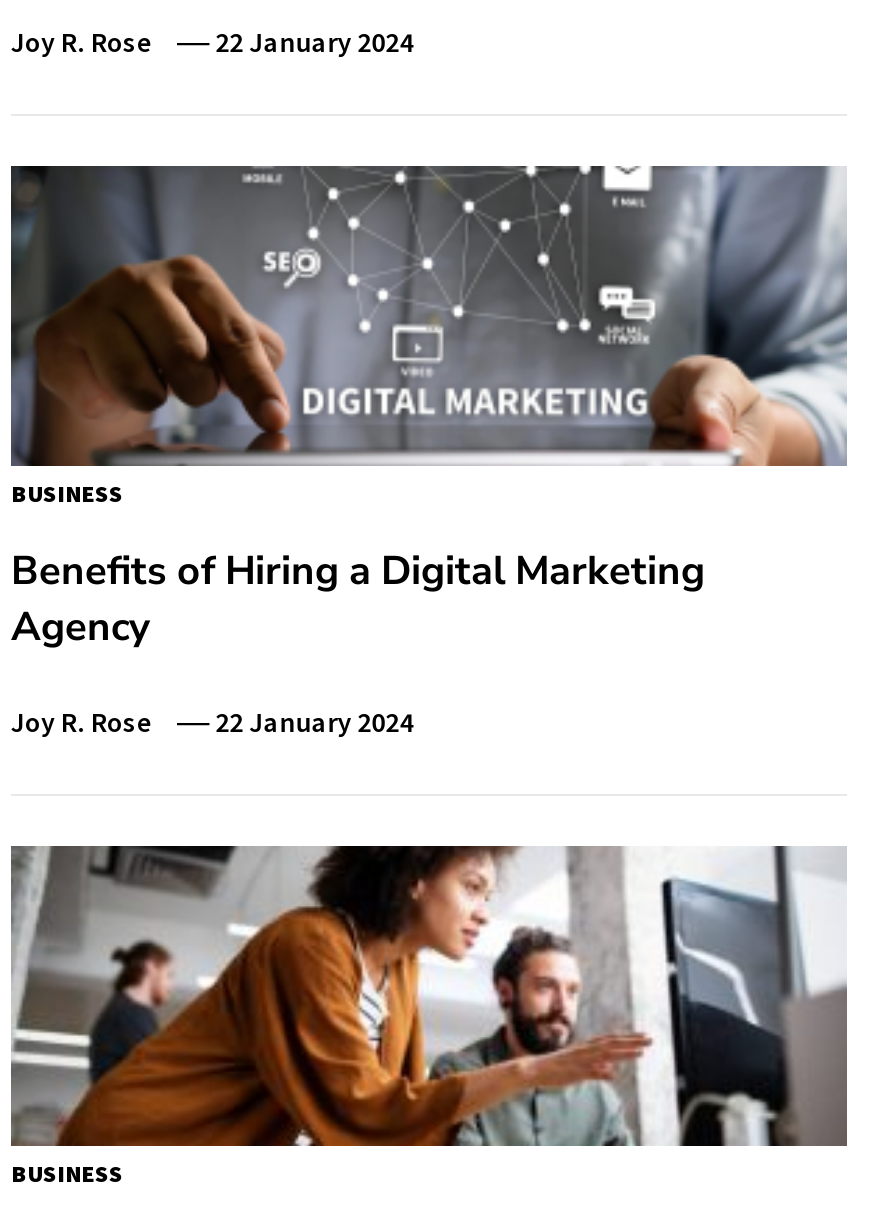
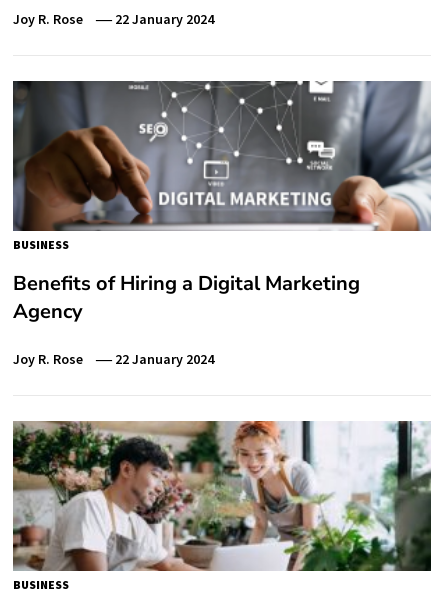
[11,844,849,1148] [image] -> [12,420,432,572] [image]

